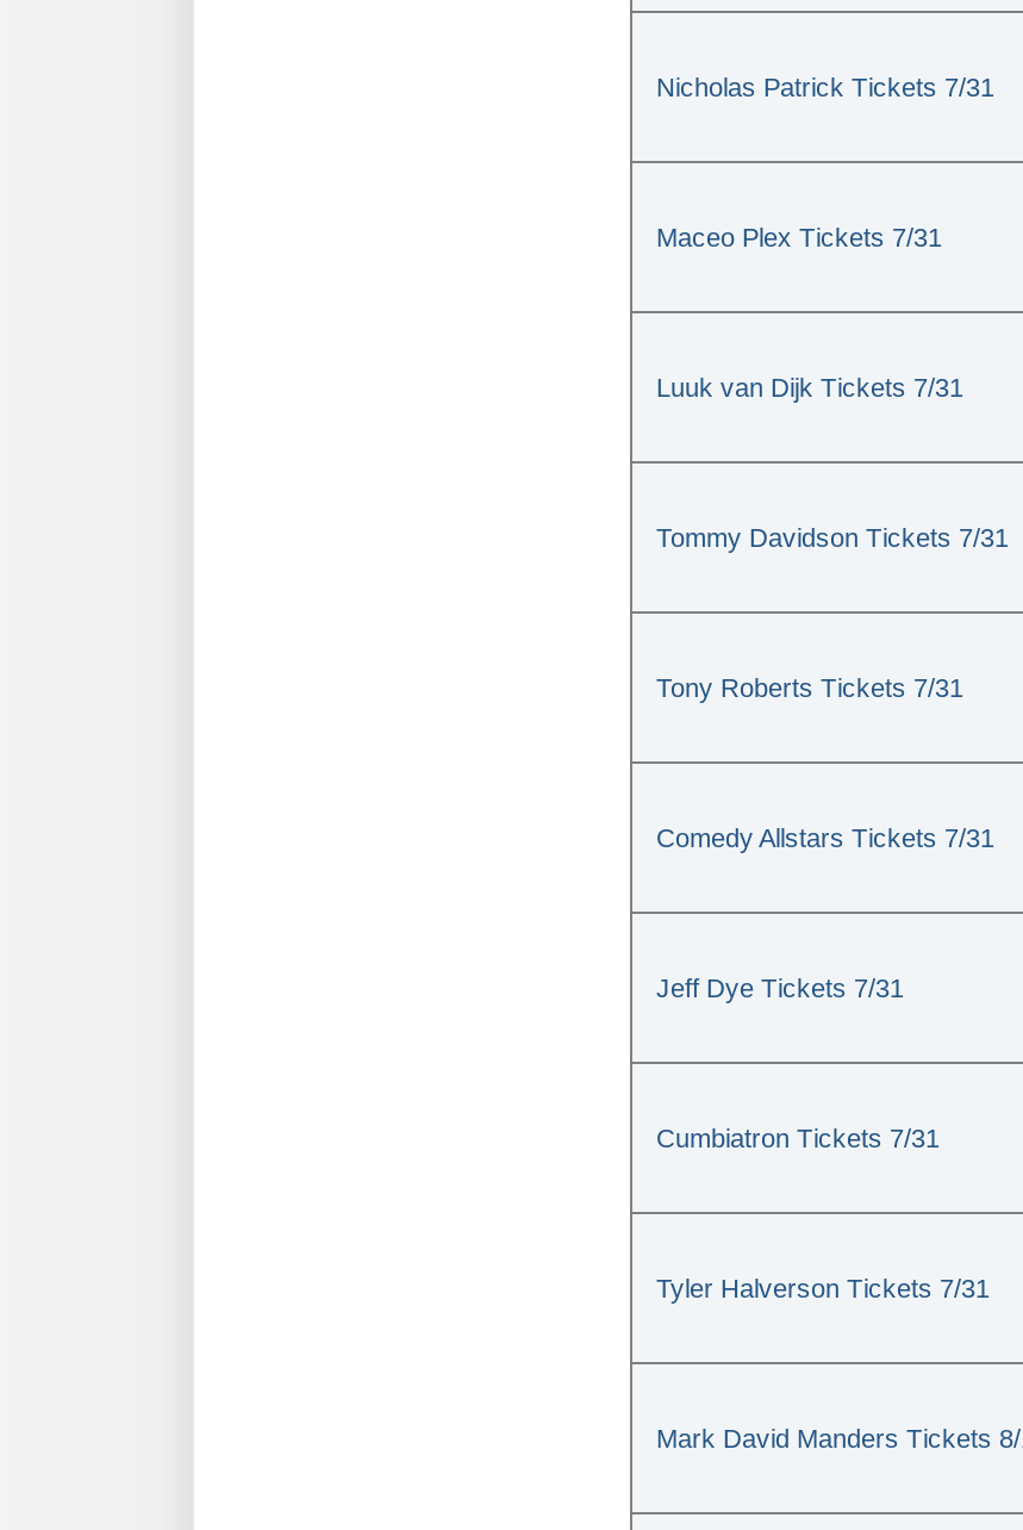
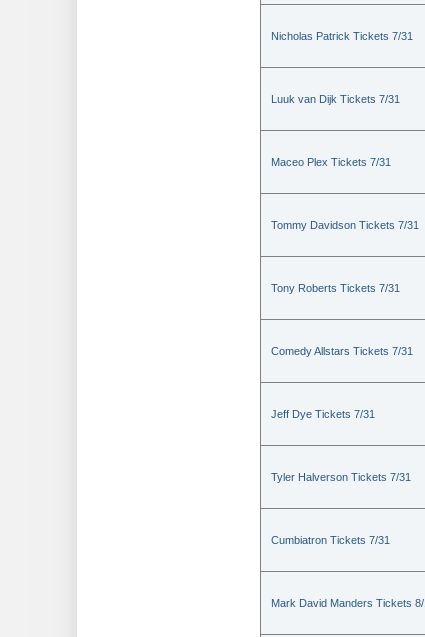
moved [656,223,942,252] -> [271,156,391,168]: Maceo Plex Tickets 7/31
moved [656,373,963,402] -> [271,93,400,105]: Luuk van Dijk Tickets 7/31
moved [656,1124,940,1153] -> [271,534,390,546]: Cumbiatron Tickets 7/31
moved [656,1274,990,1303] -> [271,471,411,483]: Tyler Halverson Tickets 7/31

